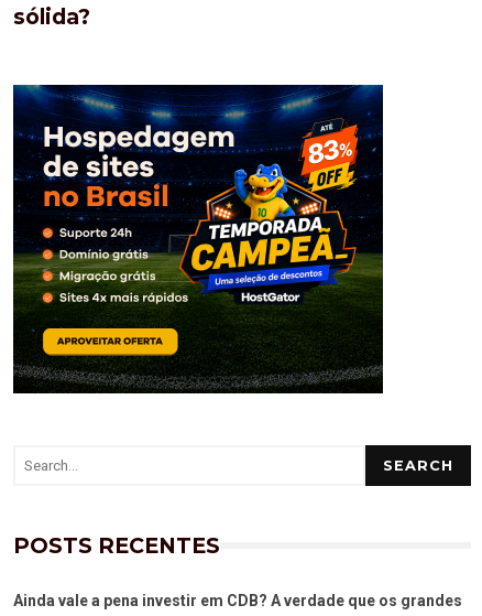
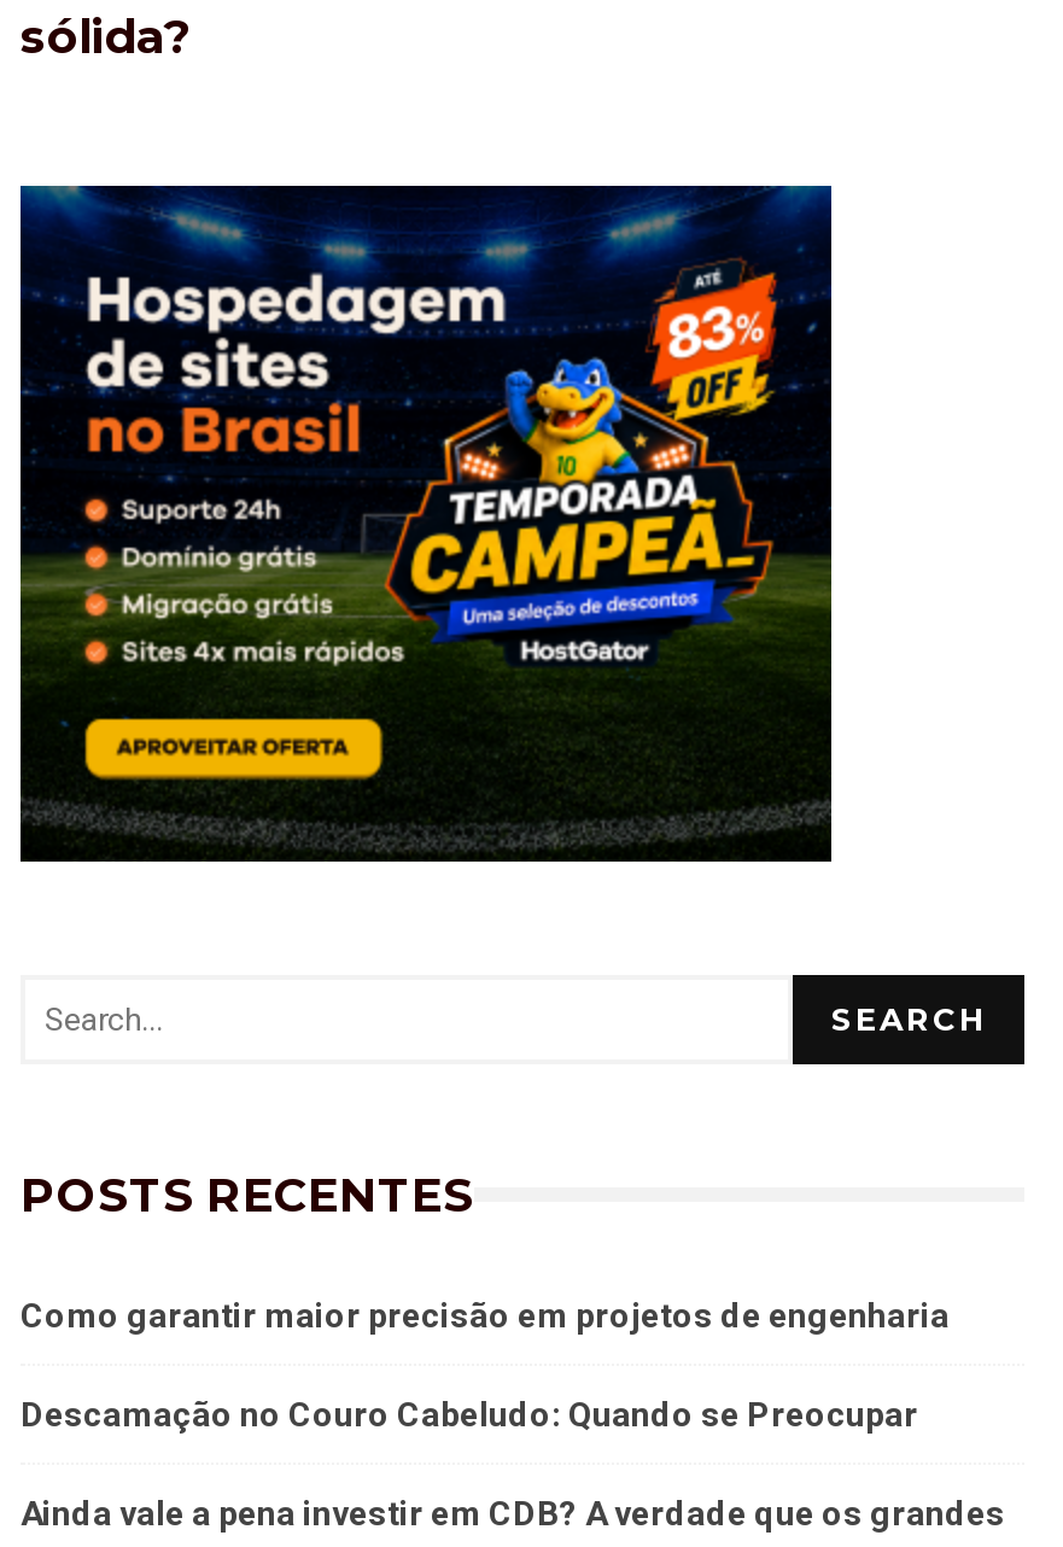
none -> [21,1296,950,1433] Como garantir maior precisão em projetos de engenharia | Descamação no Couro Cabeludo: Quando se Preocupar

